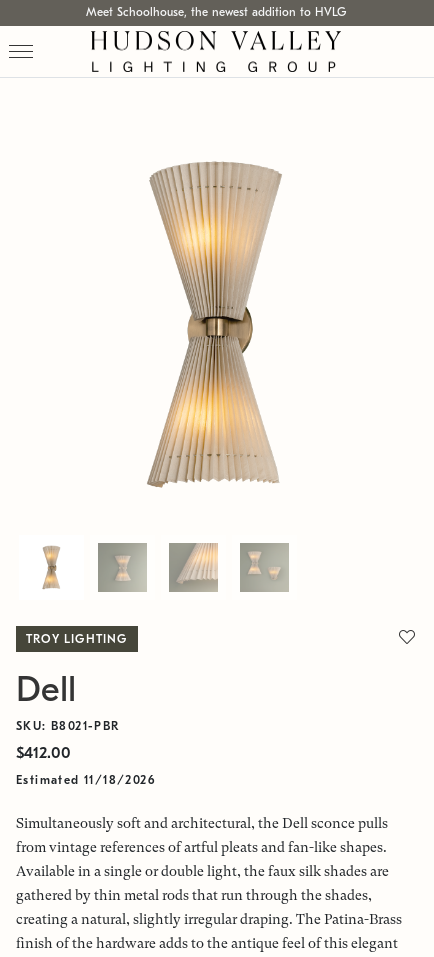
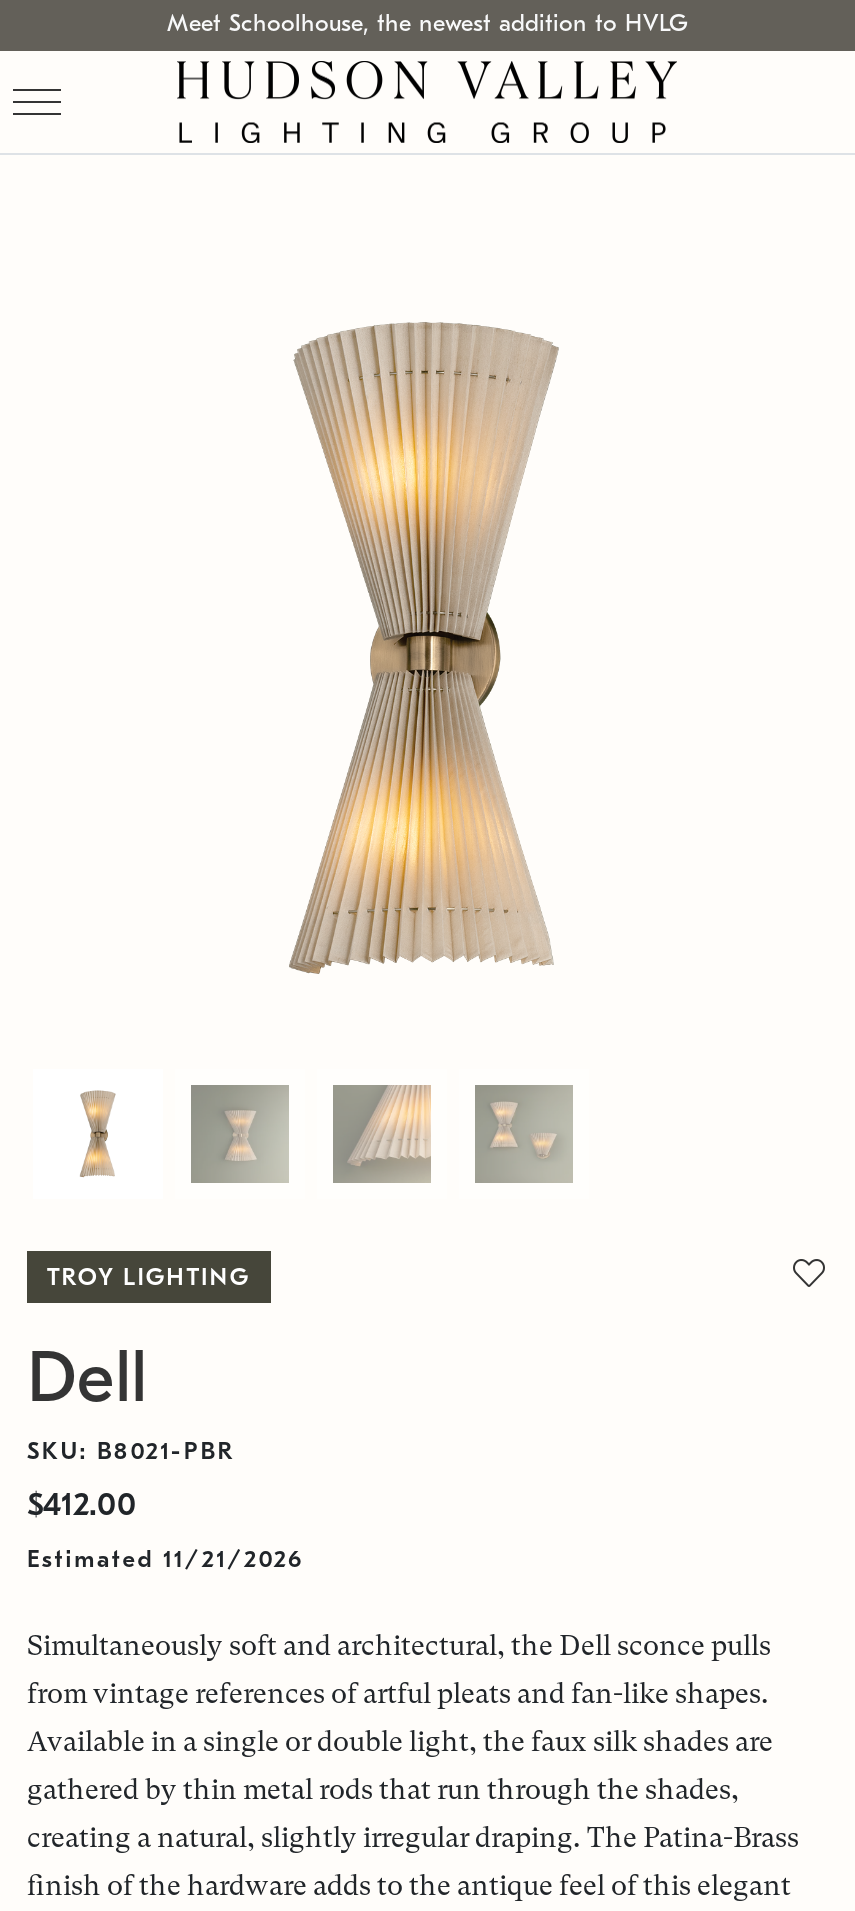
[16,773,155,787] Estimated 11/18/2026 -> [27,1545,303,1573] Estimated 11/21/2026

